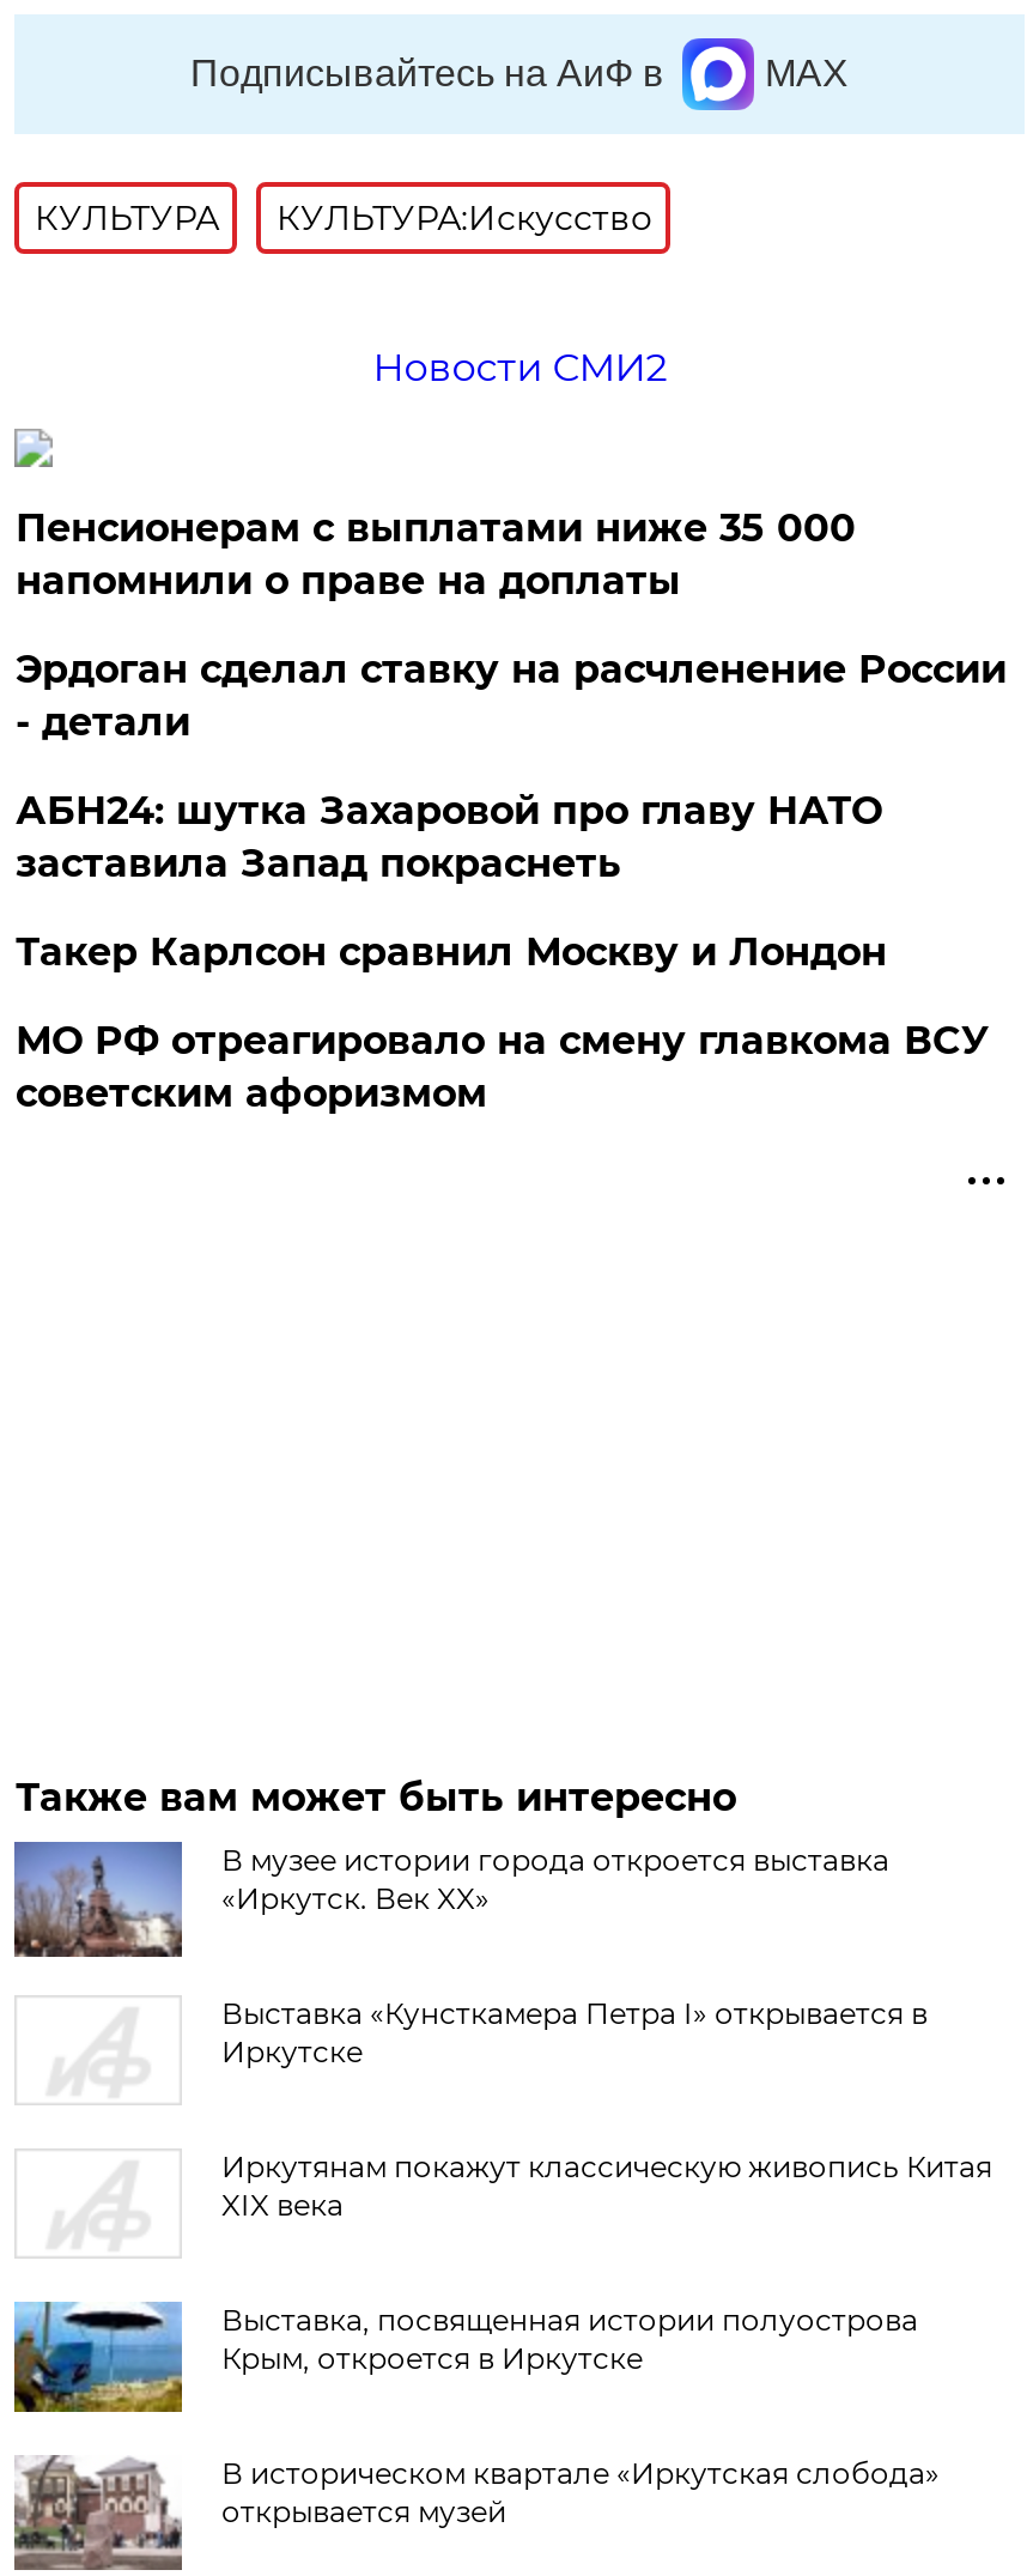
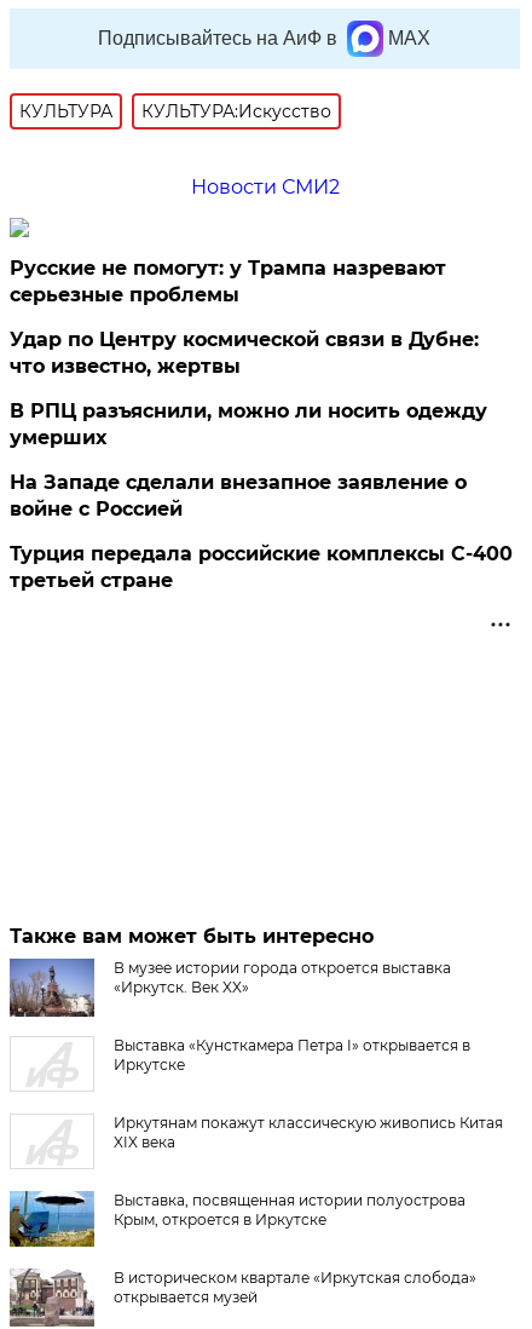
[15,505,856,603] Пенсионерам с выплатами ниже 35 000 | напомнили о праве на доплаты -> [10,256,447,306] Русские не помогут: у Трампа назревают | серьезные проблемы
[15,646,1006,744] Эрдоган сделал ставку на расчленение России | - детали -> [10,328,479,377] Удар по Центру космической связи в Дубне: | что известно, жертвы
[15,788,882,886] АБН24: шутка Захаровой про главу НАТО | заставила Запад покраснеть -> [10,399,488,449] В РПЦ разъяснили, можно ли носить одежду | умерших
[15,929,887,974] Такер Карлсон сравнил Москву и Лондон -> [10,471,467,520] На Западе сделали внезапное заявление о | войне с Россией
[15,1017,990,1116] МО РФ отреагировало на смену главкома ВСУ | советским афоризмом -> [10,542,513,592] Турция передала российские комплексы С-400 | третьей стране

